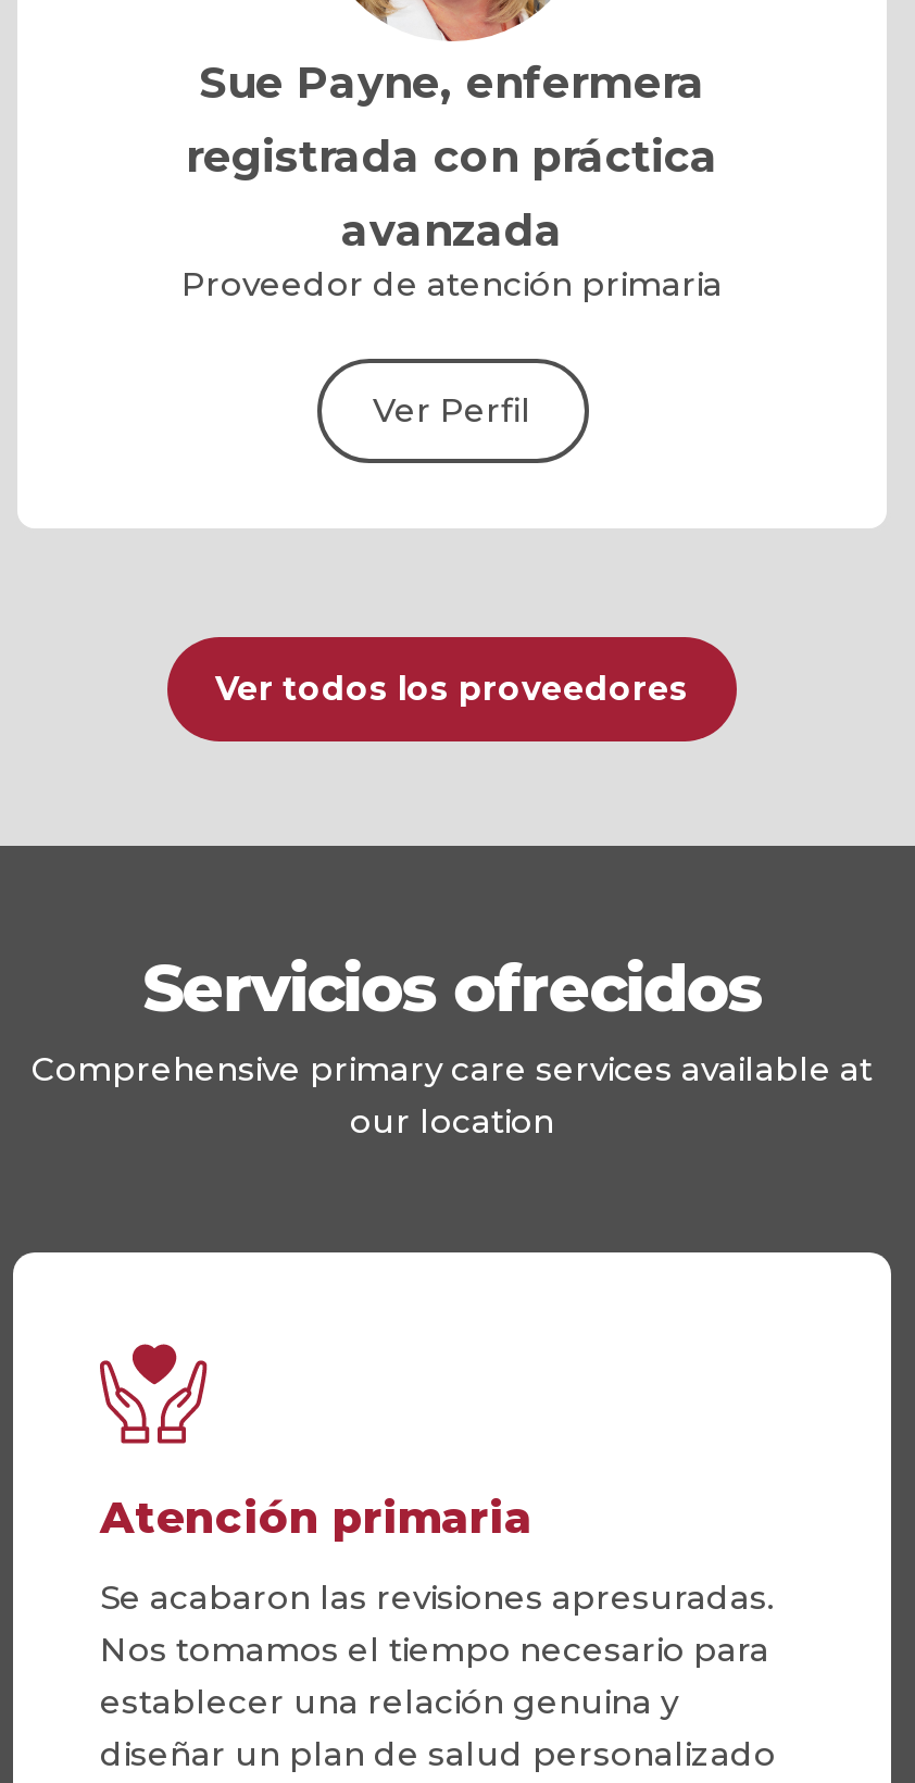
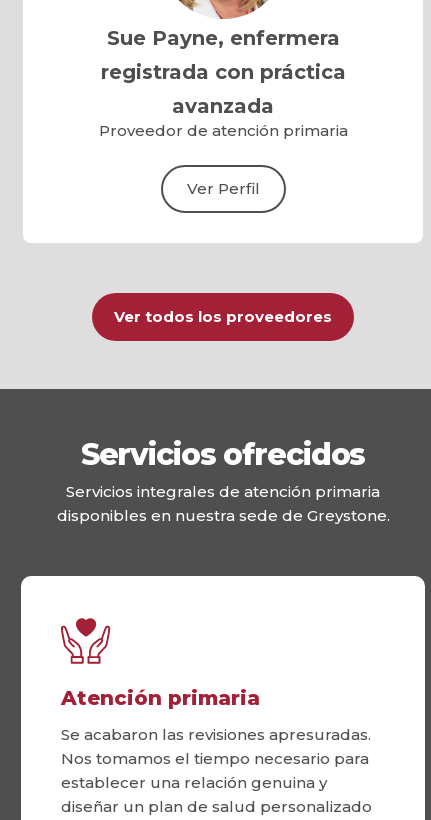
[32,1048,873,1142] Comprehensive primary care services available at | our location -> [56,482,389,525] Servicios integrales de atención primaria | disponibles en nuestra sede de Greystone.

